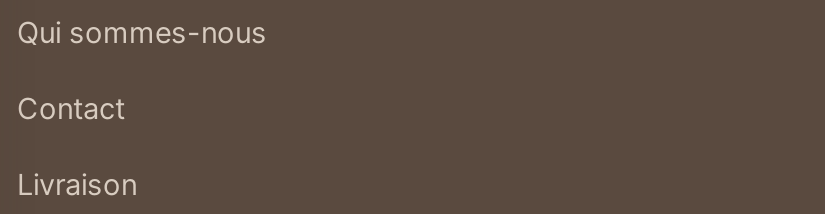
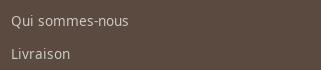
[17,91,125,127] Contact -> none

